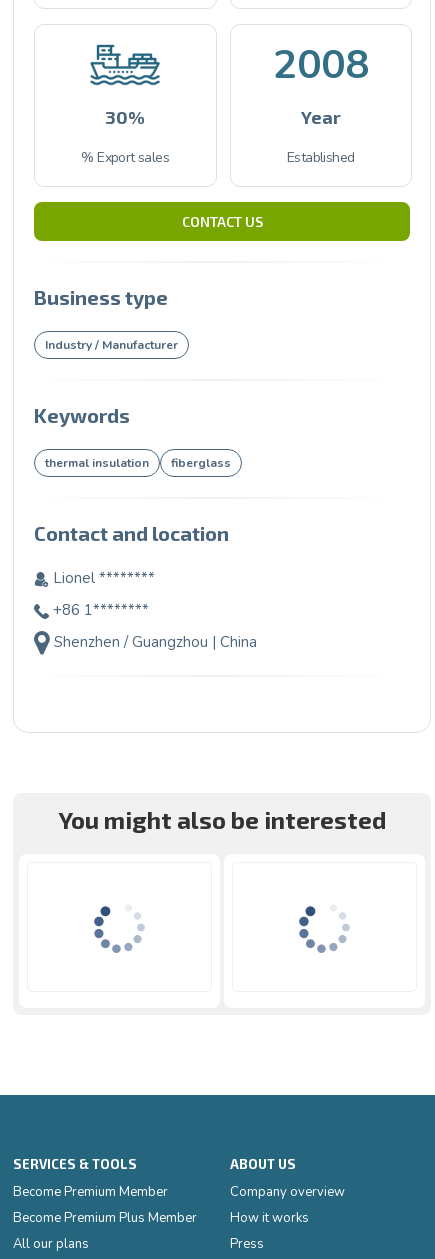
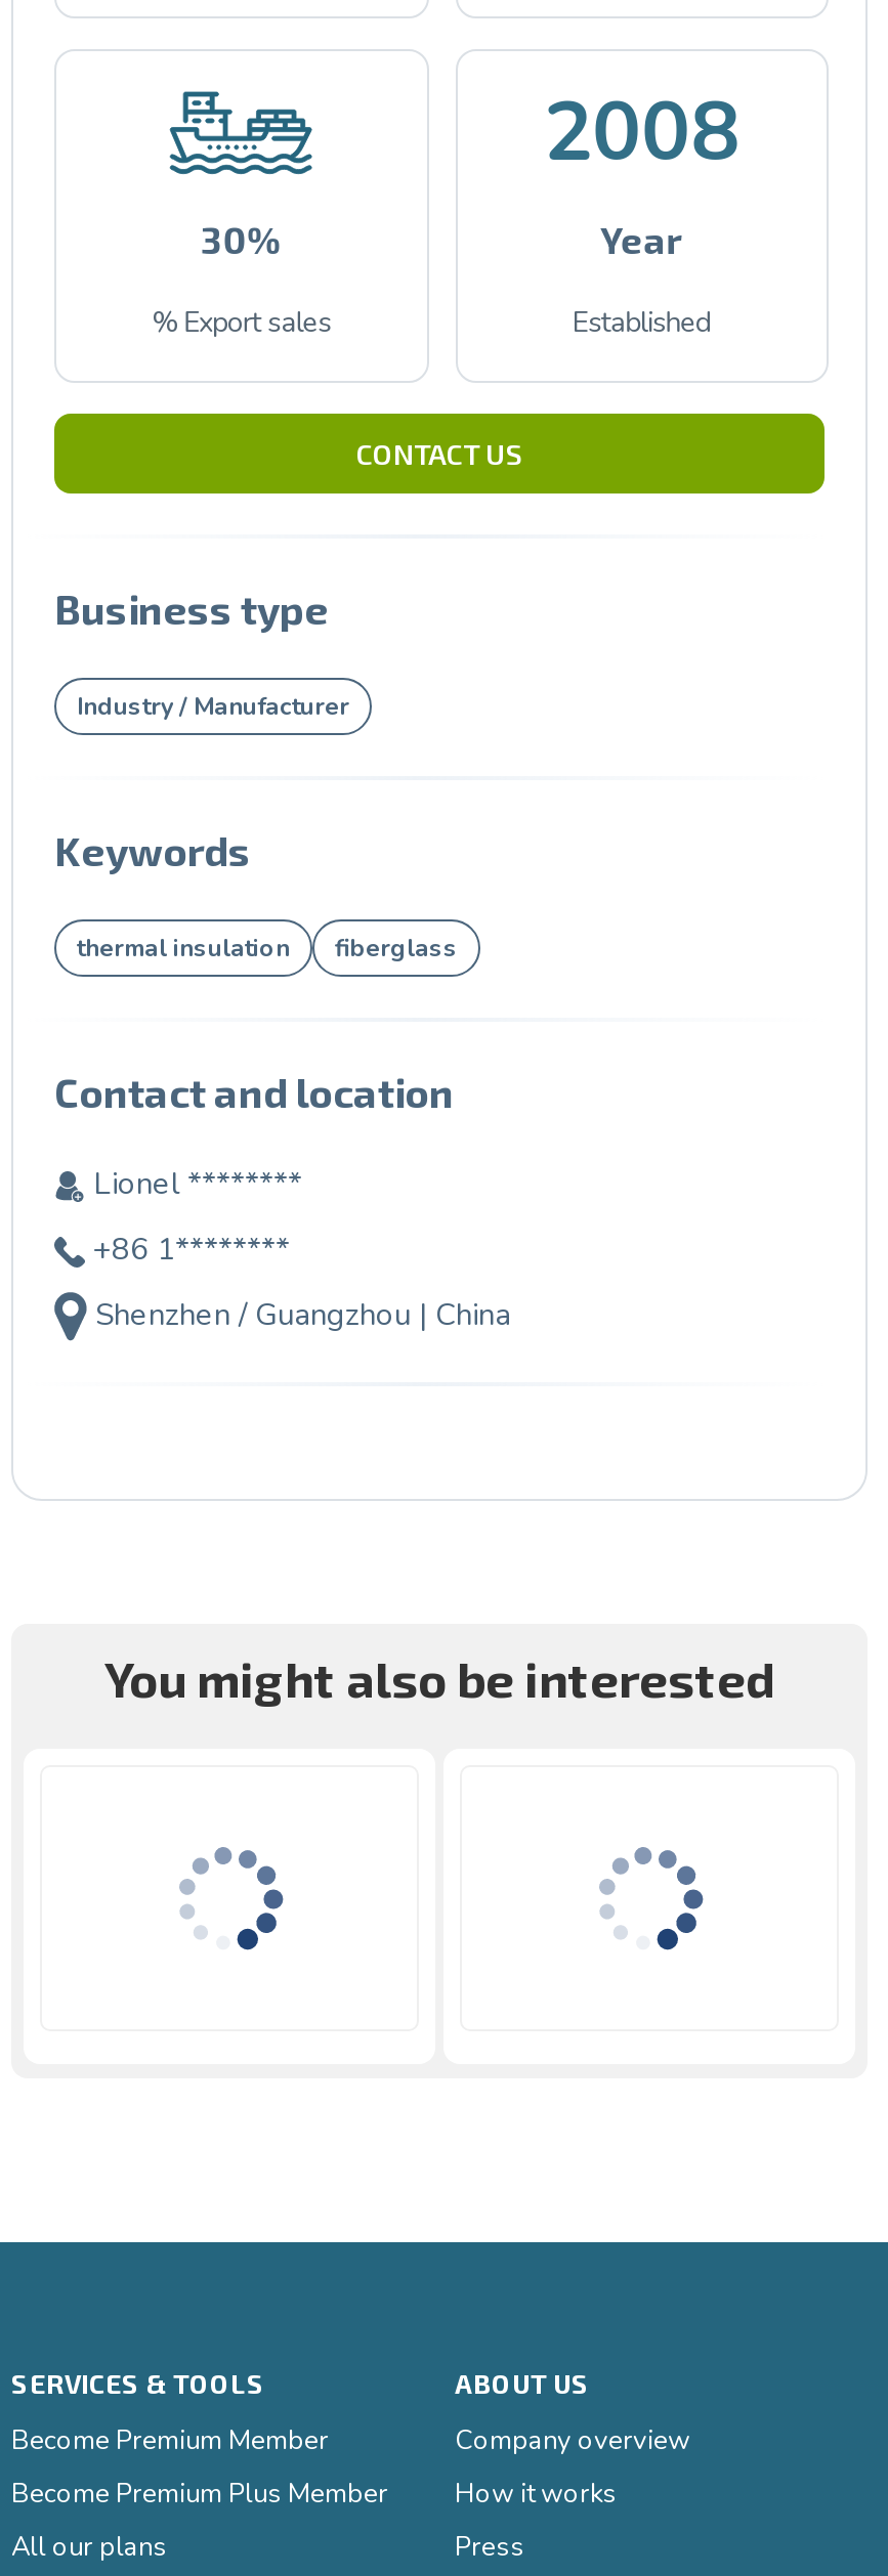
[94,903,145,953] [image] -> [179,1845,284,1951] [image]
[299,903,350,953] [image] -> [599,1845,704,1951] [image]

